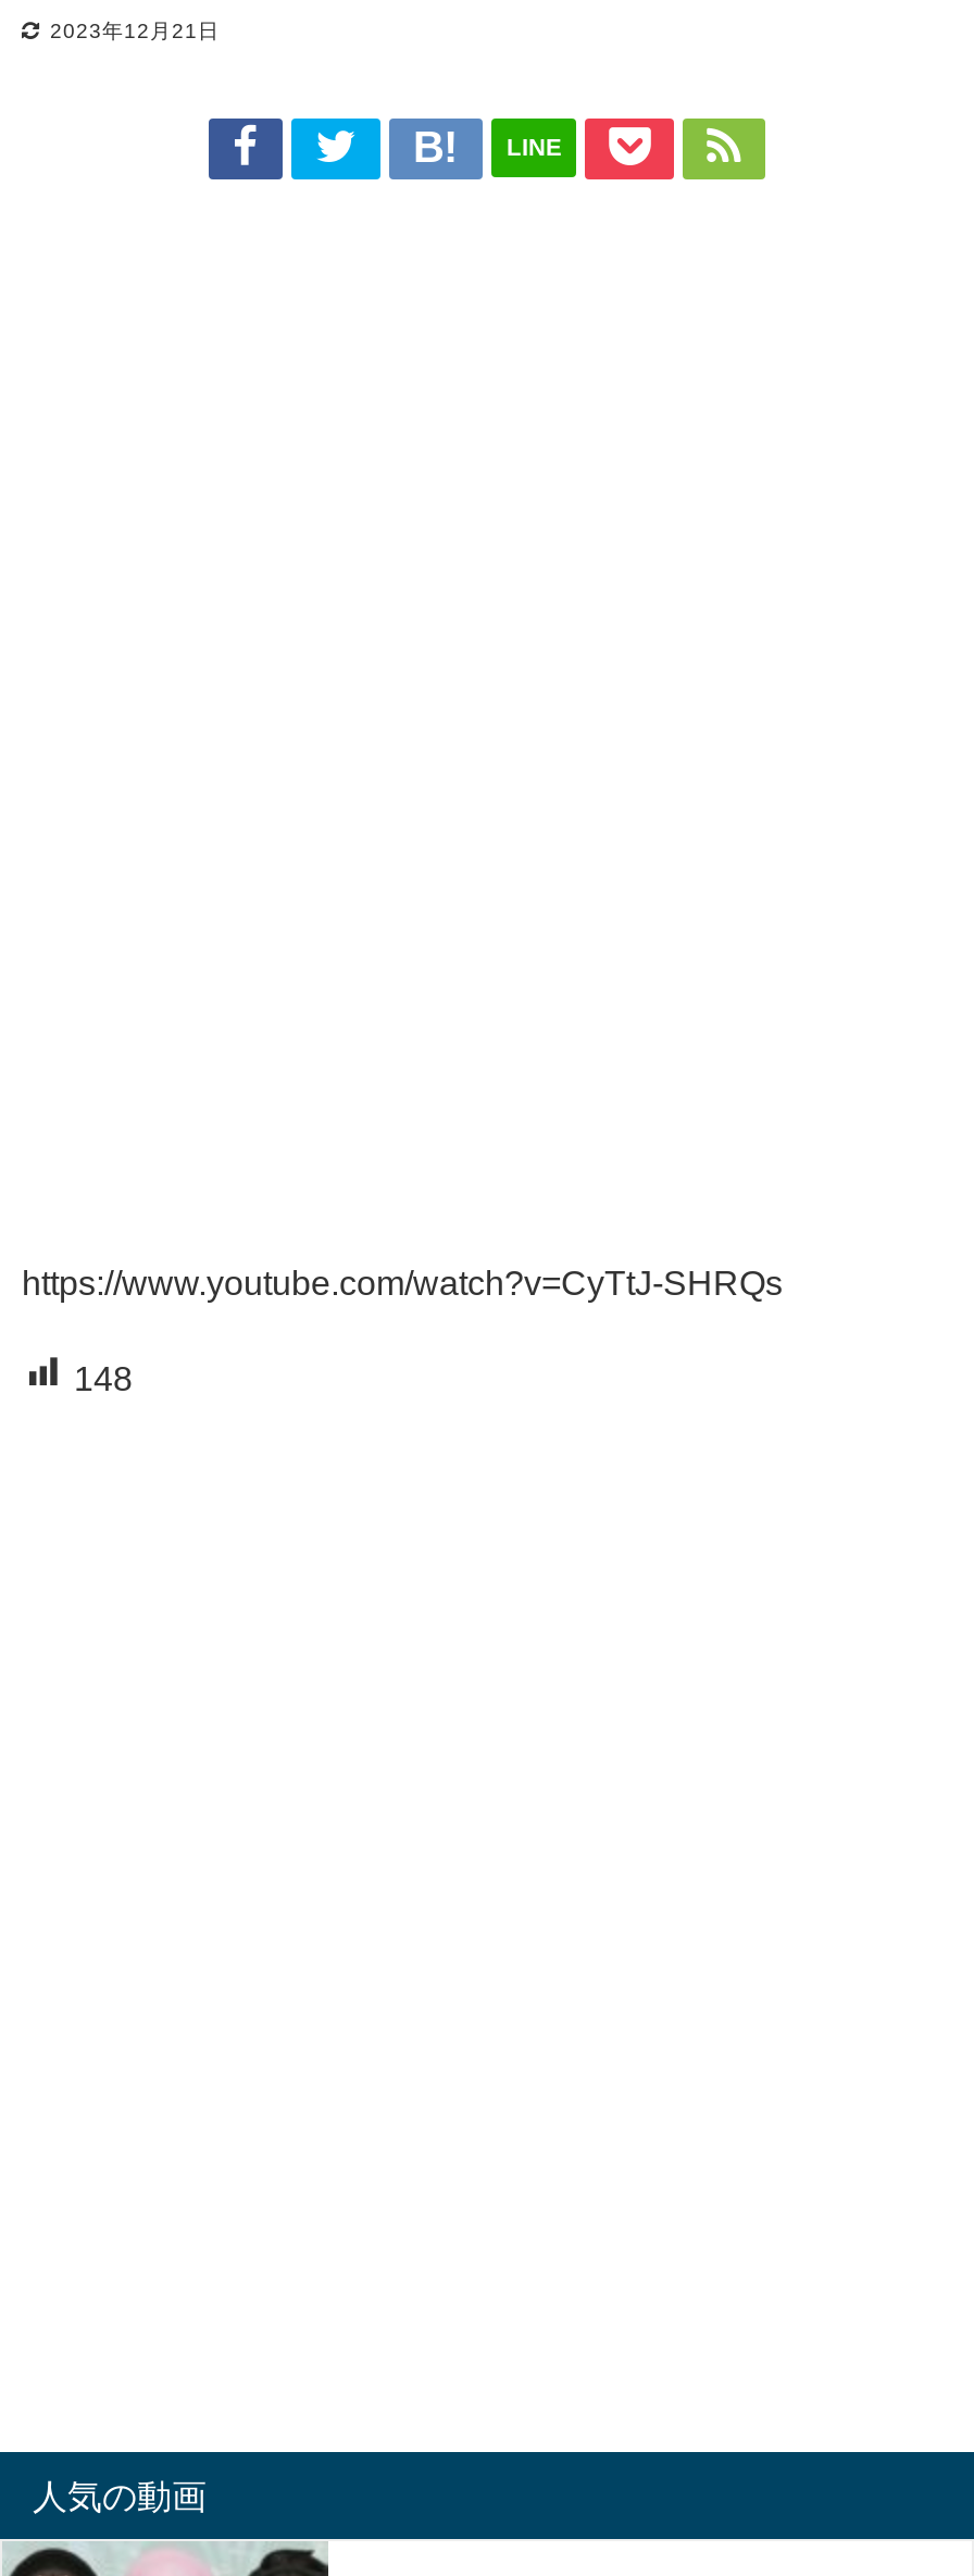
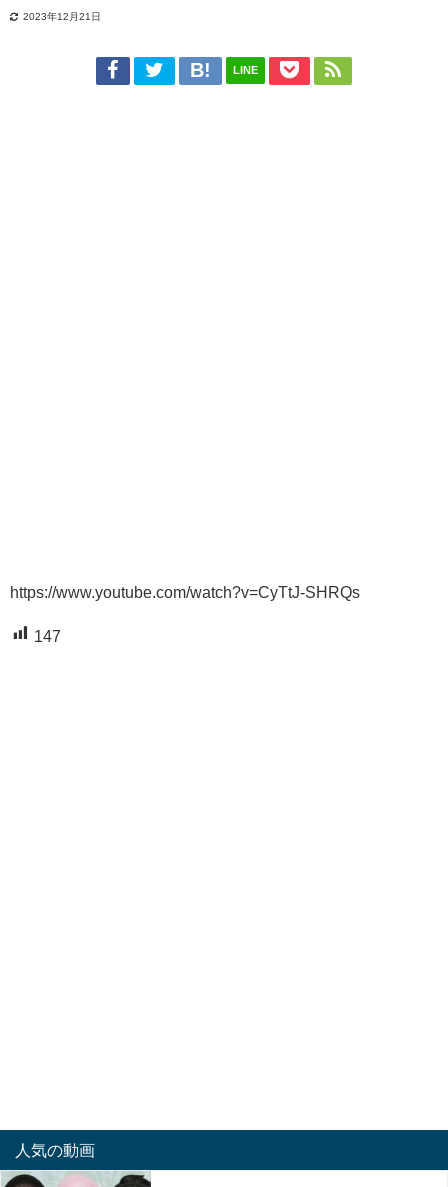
[74,1359,133,1394] 148 -> [34,628,61,644] 147

